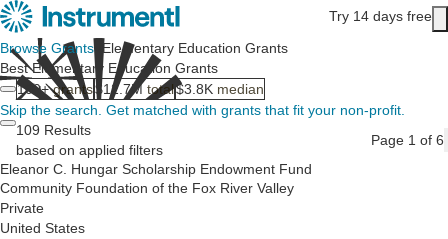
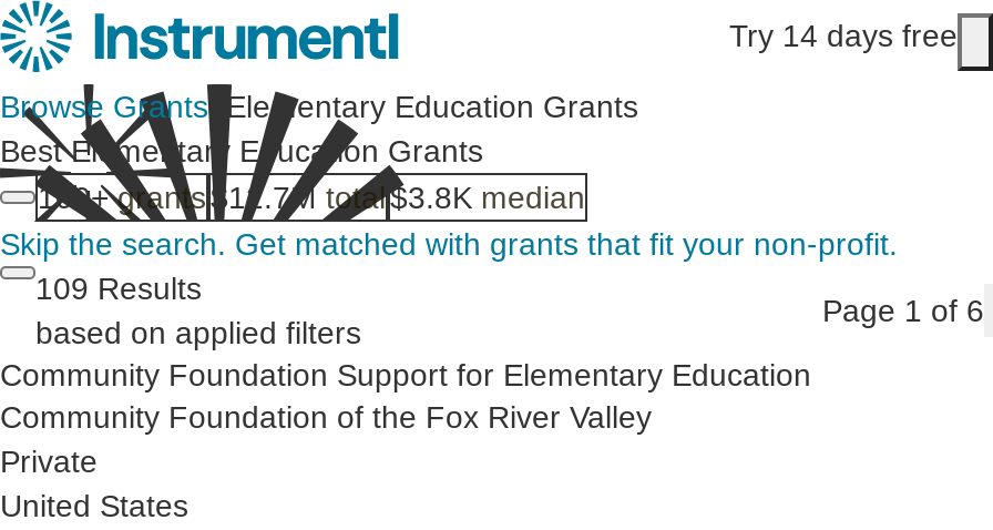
[0,161,312,177] Eleanor C. Hungar Scholarship Endowment Fund -> [0,357,811,393] Community Foundation Support for Elementary Education

